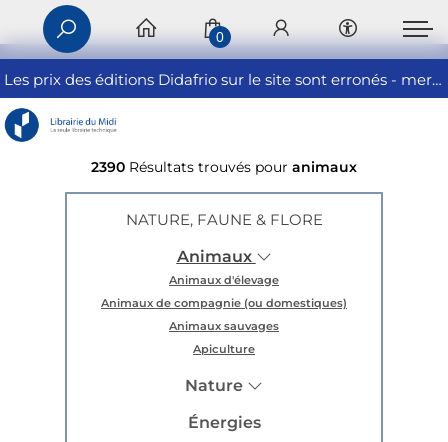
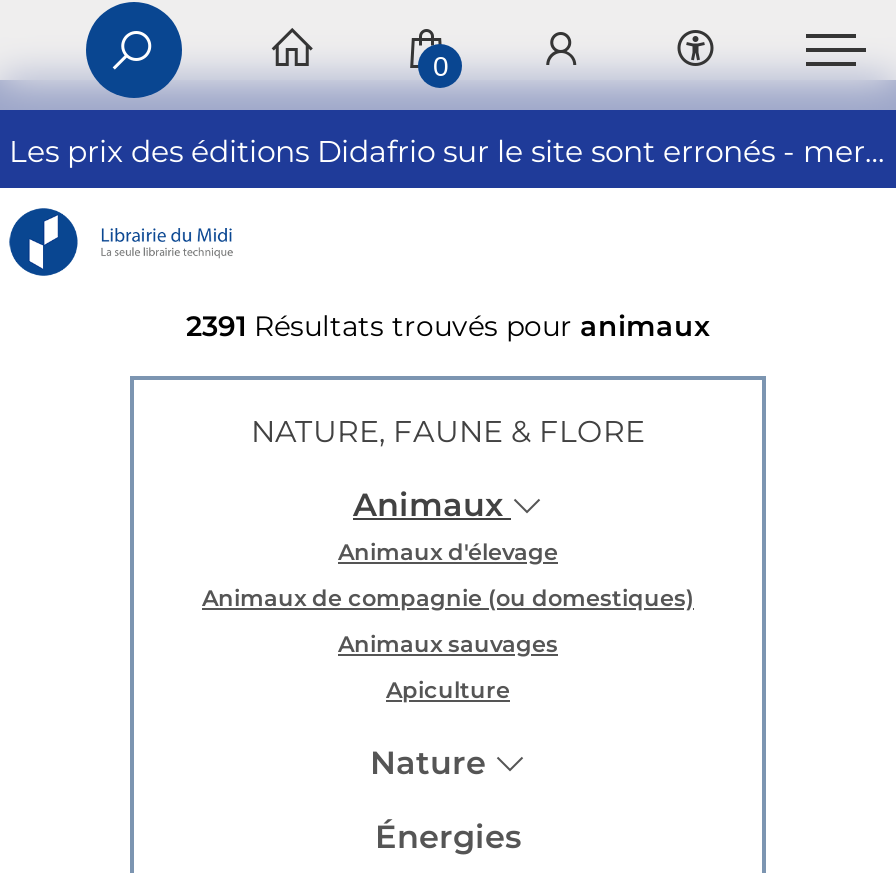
[91,158,357,176] 2390 Résultats trouvés pour animaux -> [186,309,710,345] 2391 Résultats trouvés pour animaux

